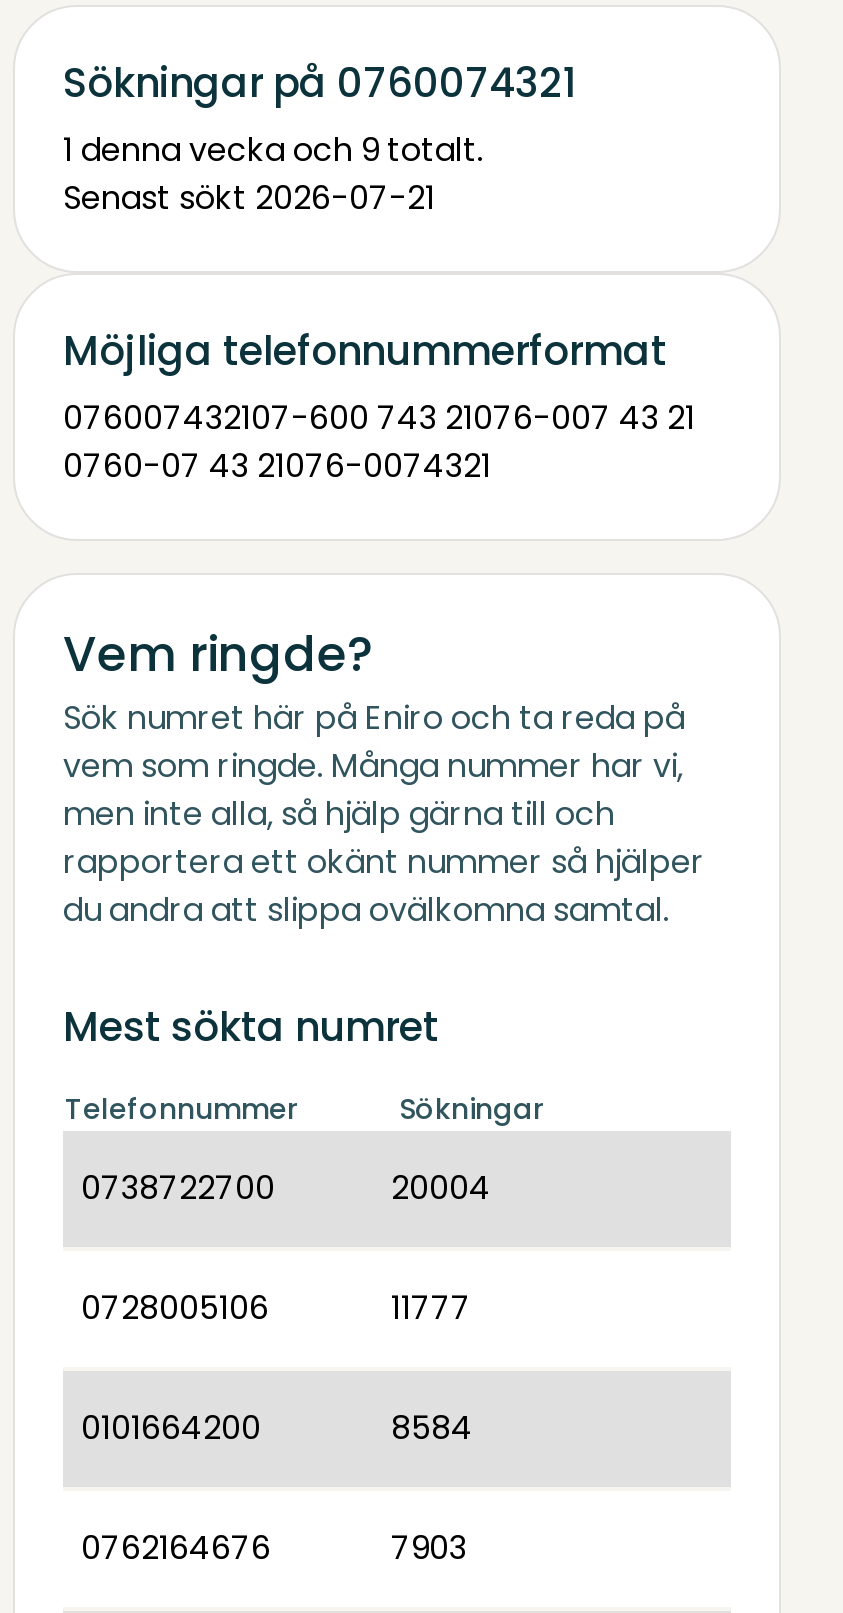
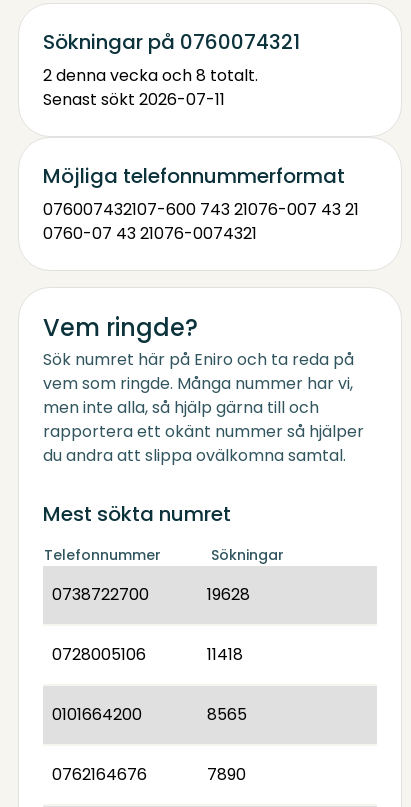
[63,127,483,173] 1 denna vecka och 9 totalt. -> [43,64,258,87] 2 denna vecka och 8 totalt.
[63,175,435,221] Senast sökt 2026-07-21 -> [43,88,225,111] Senast sökt 2026-07-11
[391,1165,491,1211] 20004 -> [207,583,250,606] 19628
[391,1285,471,1331] 11777 -> [207,643,243,666] 11418
[391,1405,473,1451] 8584 -> [207,703,247,726] 8565
[391,1525,467,1571] 7903 -> [207,763,246,786] 7890

